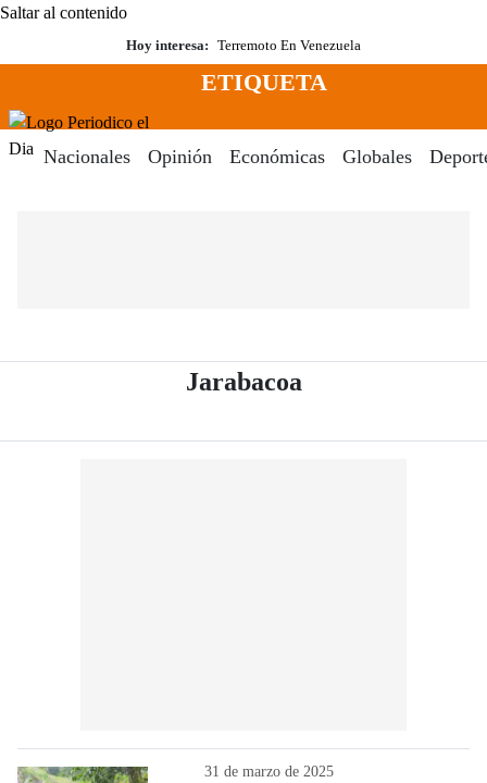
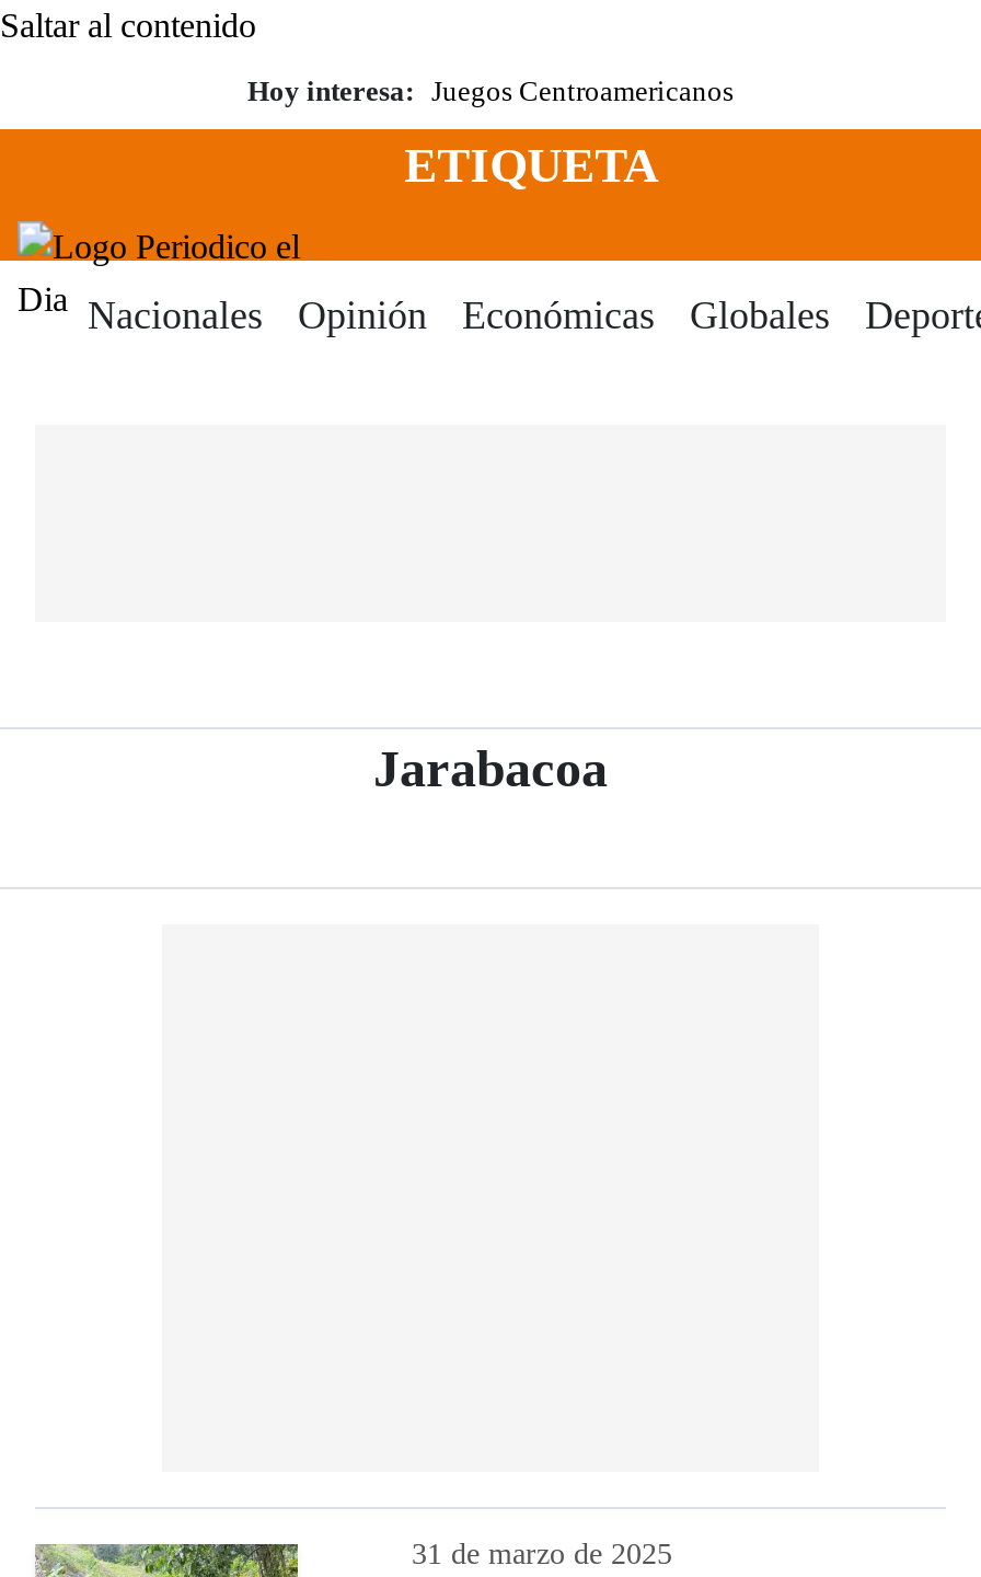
[126,37,361,53] Hoy interesa: Terremoto En Venezuela -> [247,74,734,107] Hoy interesa: Juegos Centroamericanos

